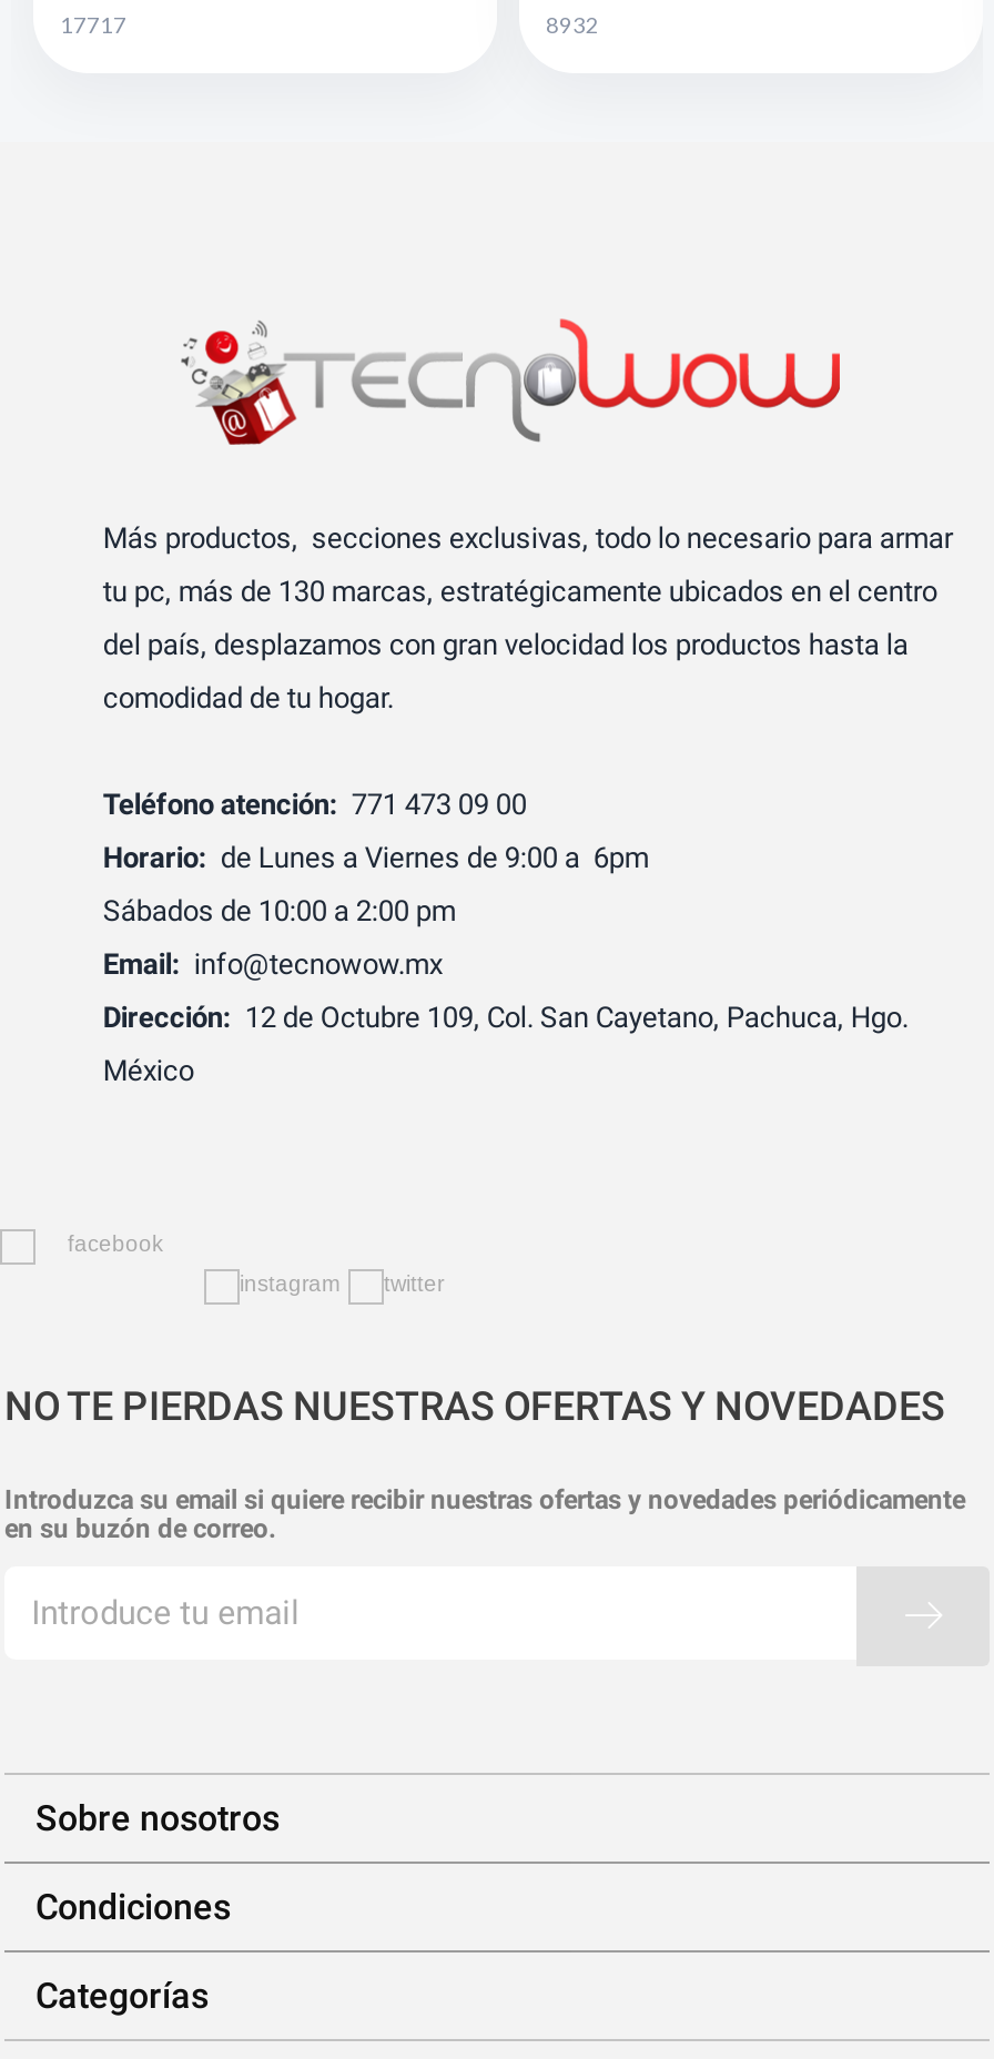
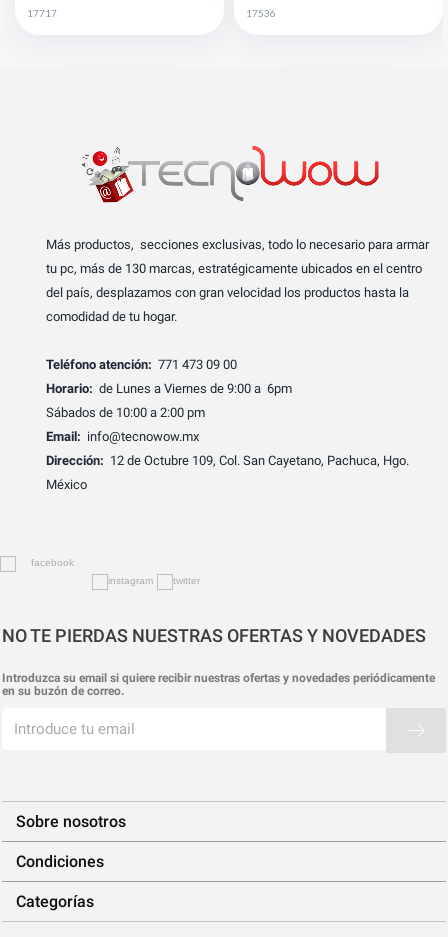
[546,10,599,37] 8932 -> [246,6,276,18] 17536

